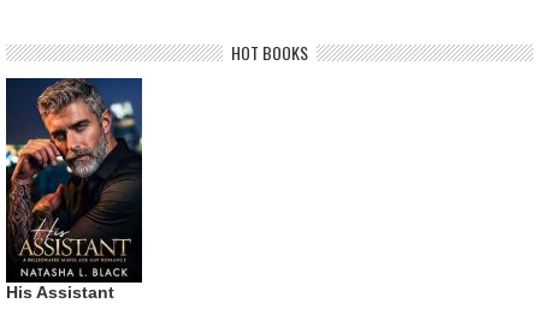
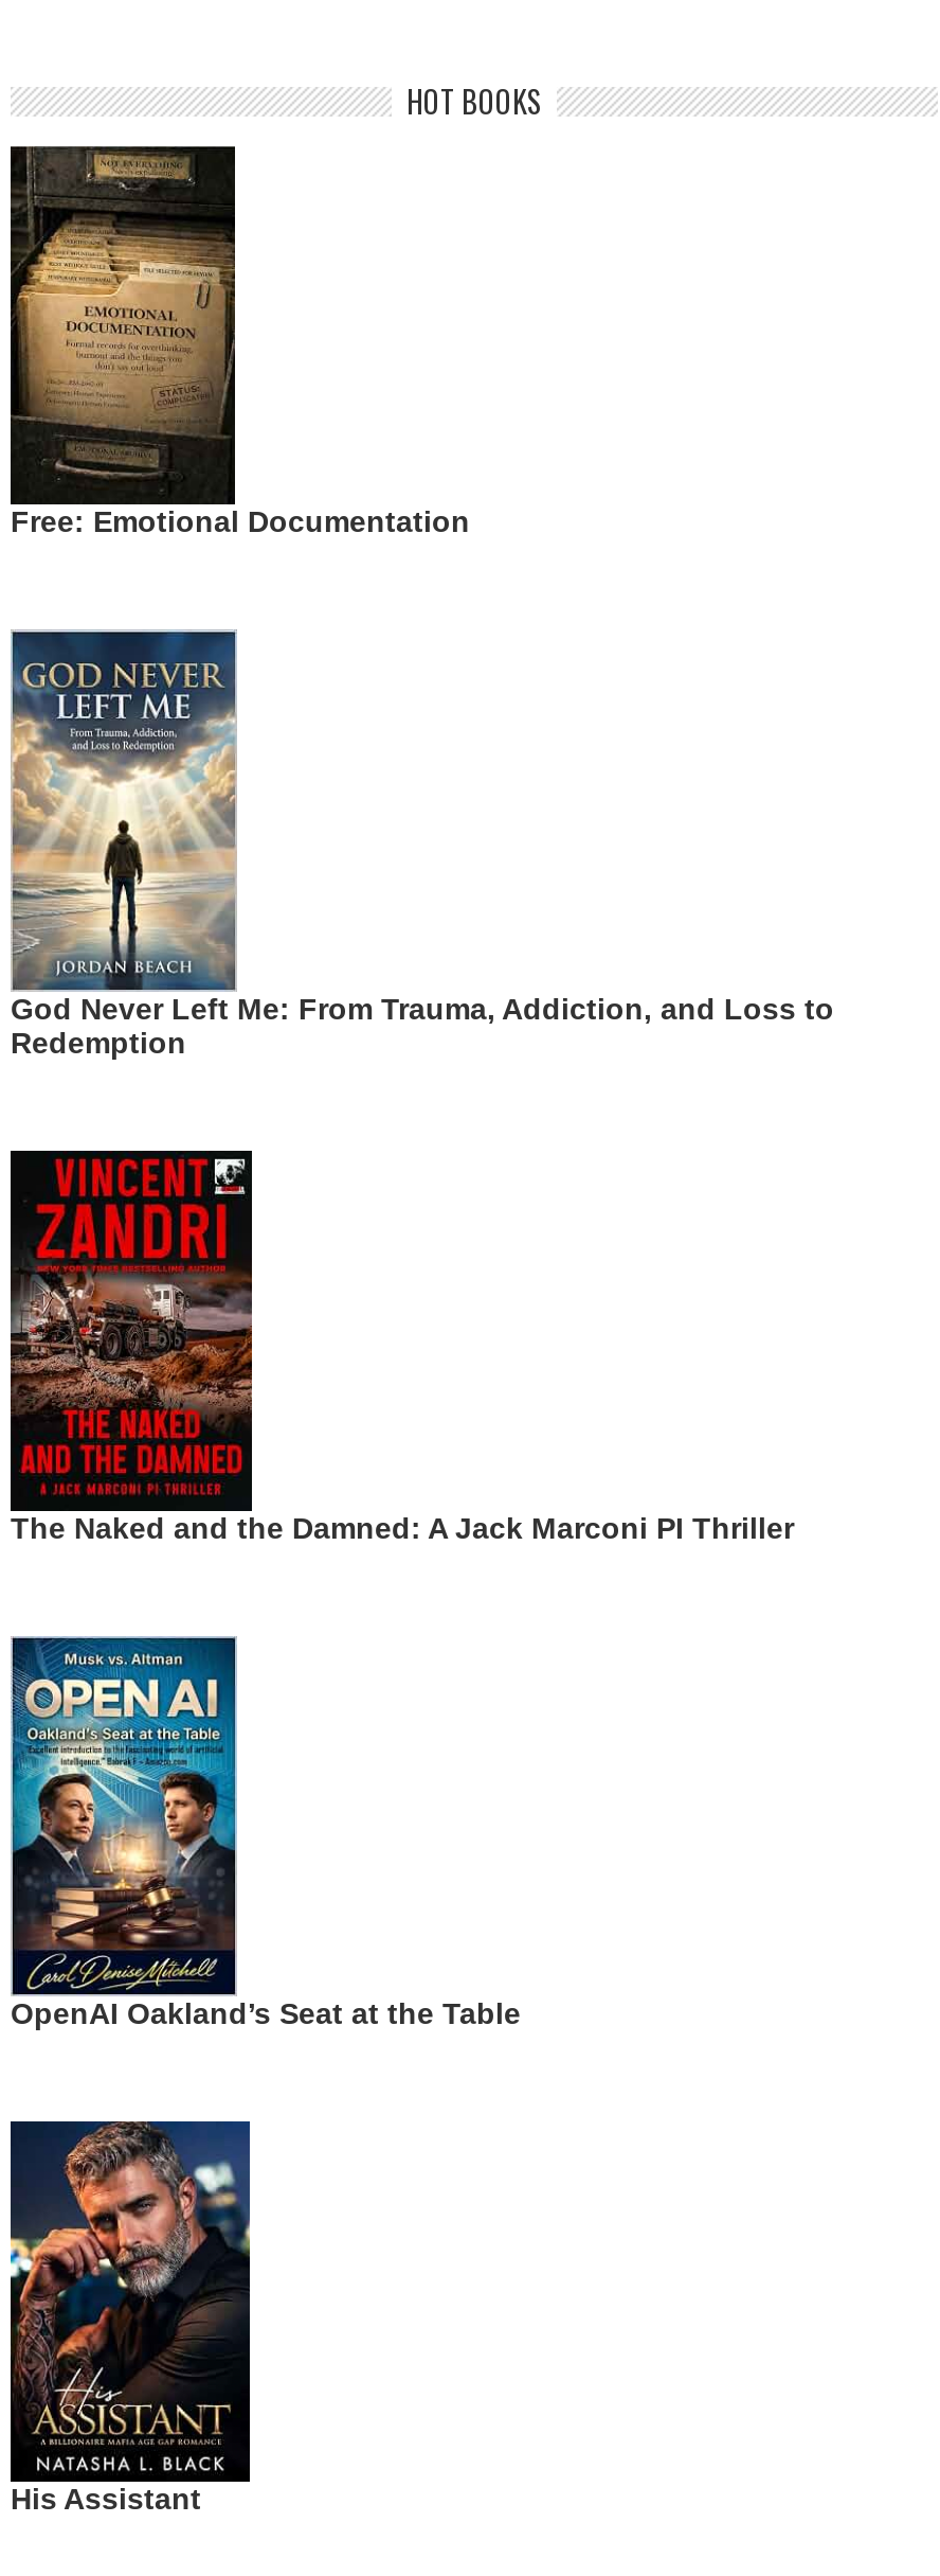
none -> [8,146,470,539] [image] | Free: Emotional Documentation
none -> [8,629,834,1059] [image] | God Never Left Me: From Trauma, Addiction, and Loss to | Redemption
none -> [8,1149,794,1545] [image] | The Naked and the Damned: A Jack Marconi PI Thriller
none -> [8,1634,521,2031] [image] | OpenAI Oakland’s Seat at the Table

